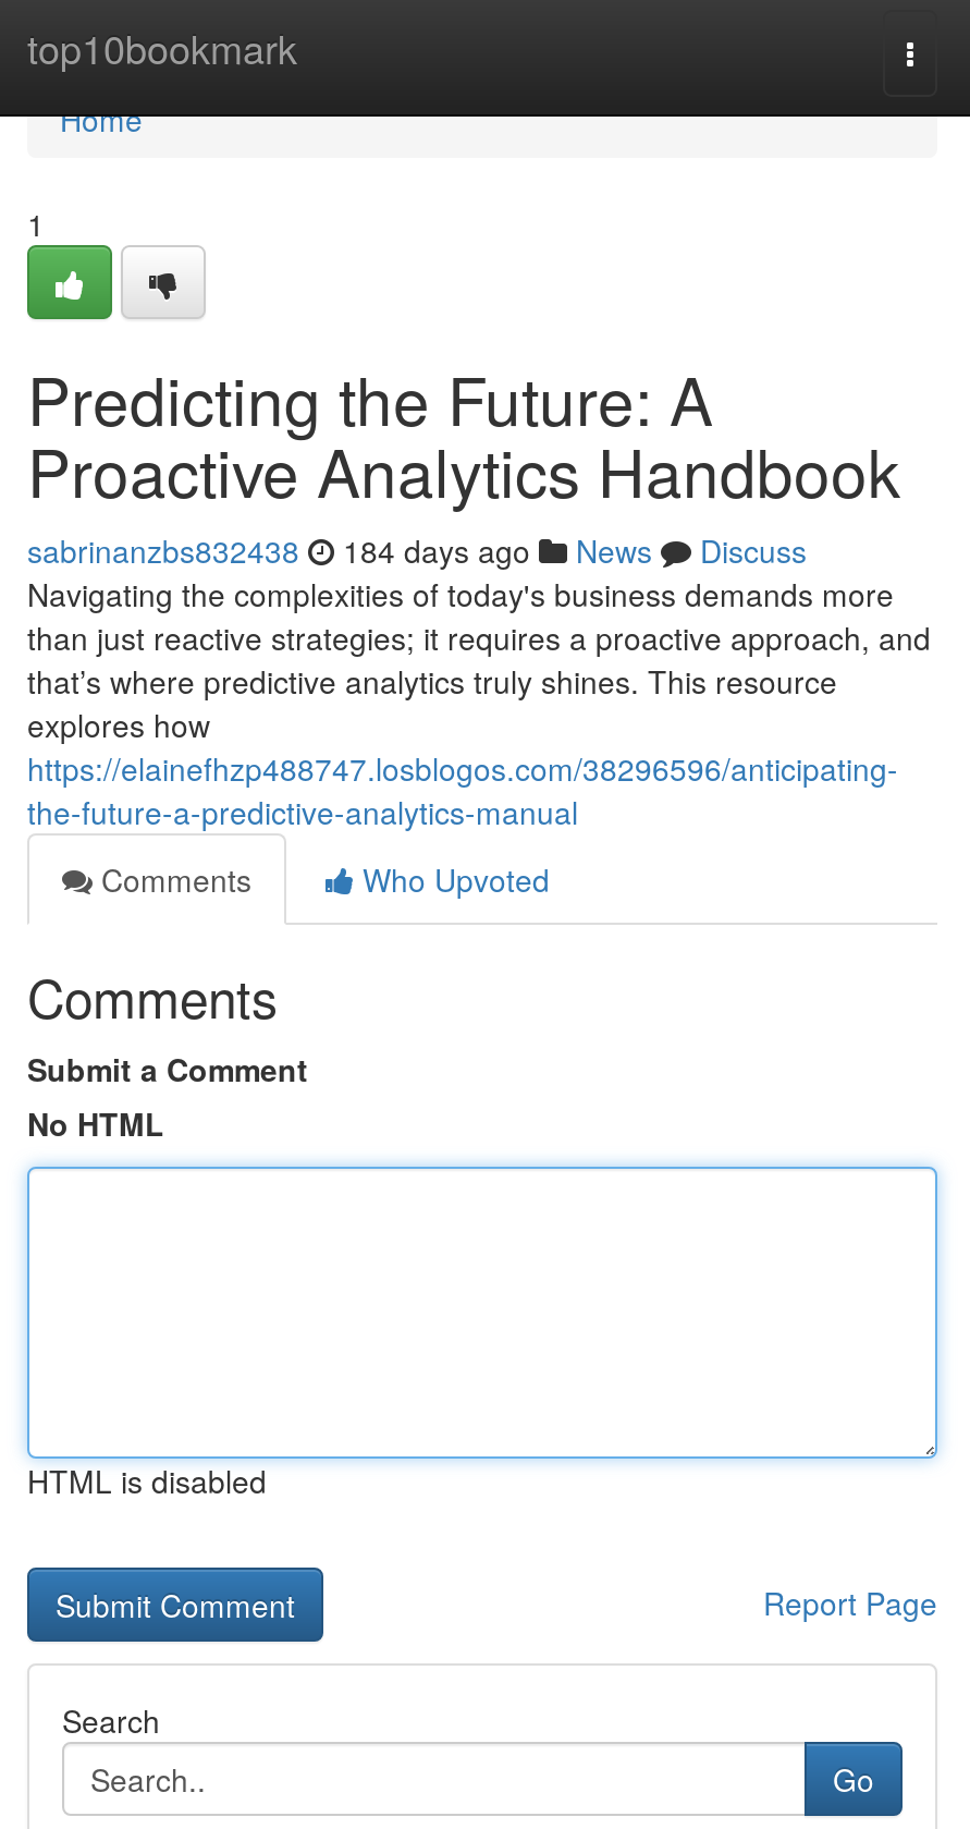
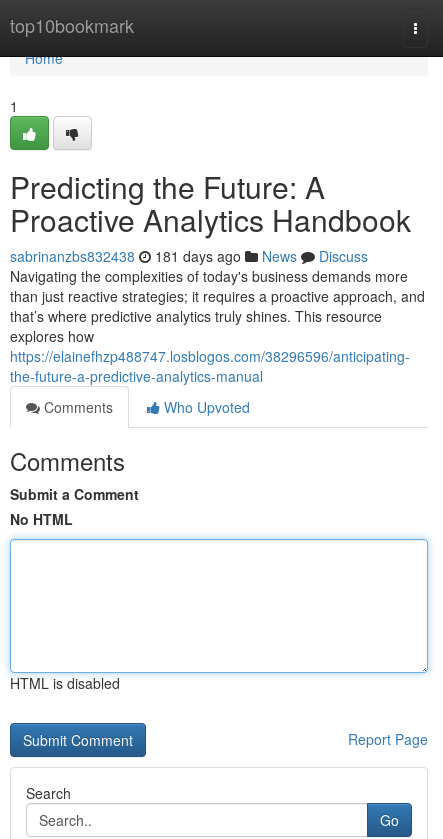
[27,528,807,572] sabrinanzbs832438 184 days ago News Discuss -> [10,246,368,266] sabrinanzbs832438 181 days ago News Discuss

